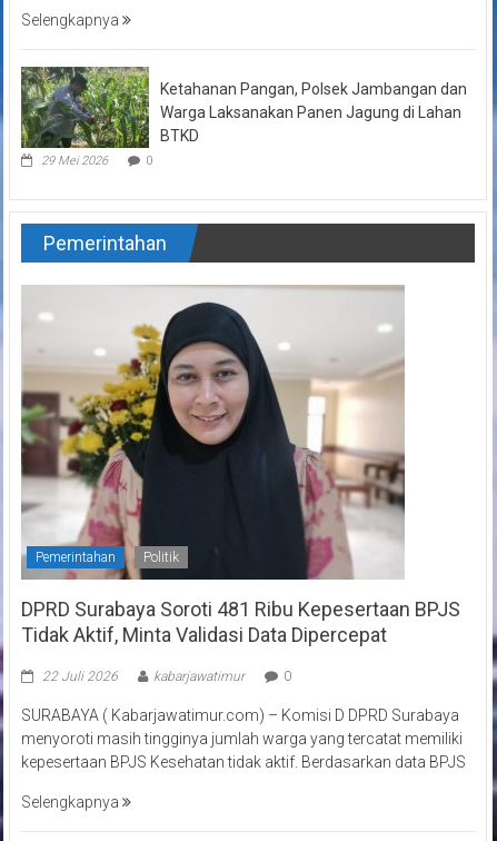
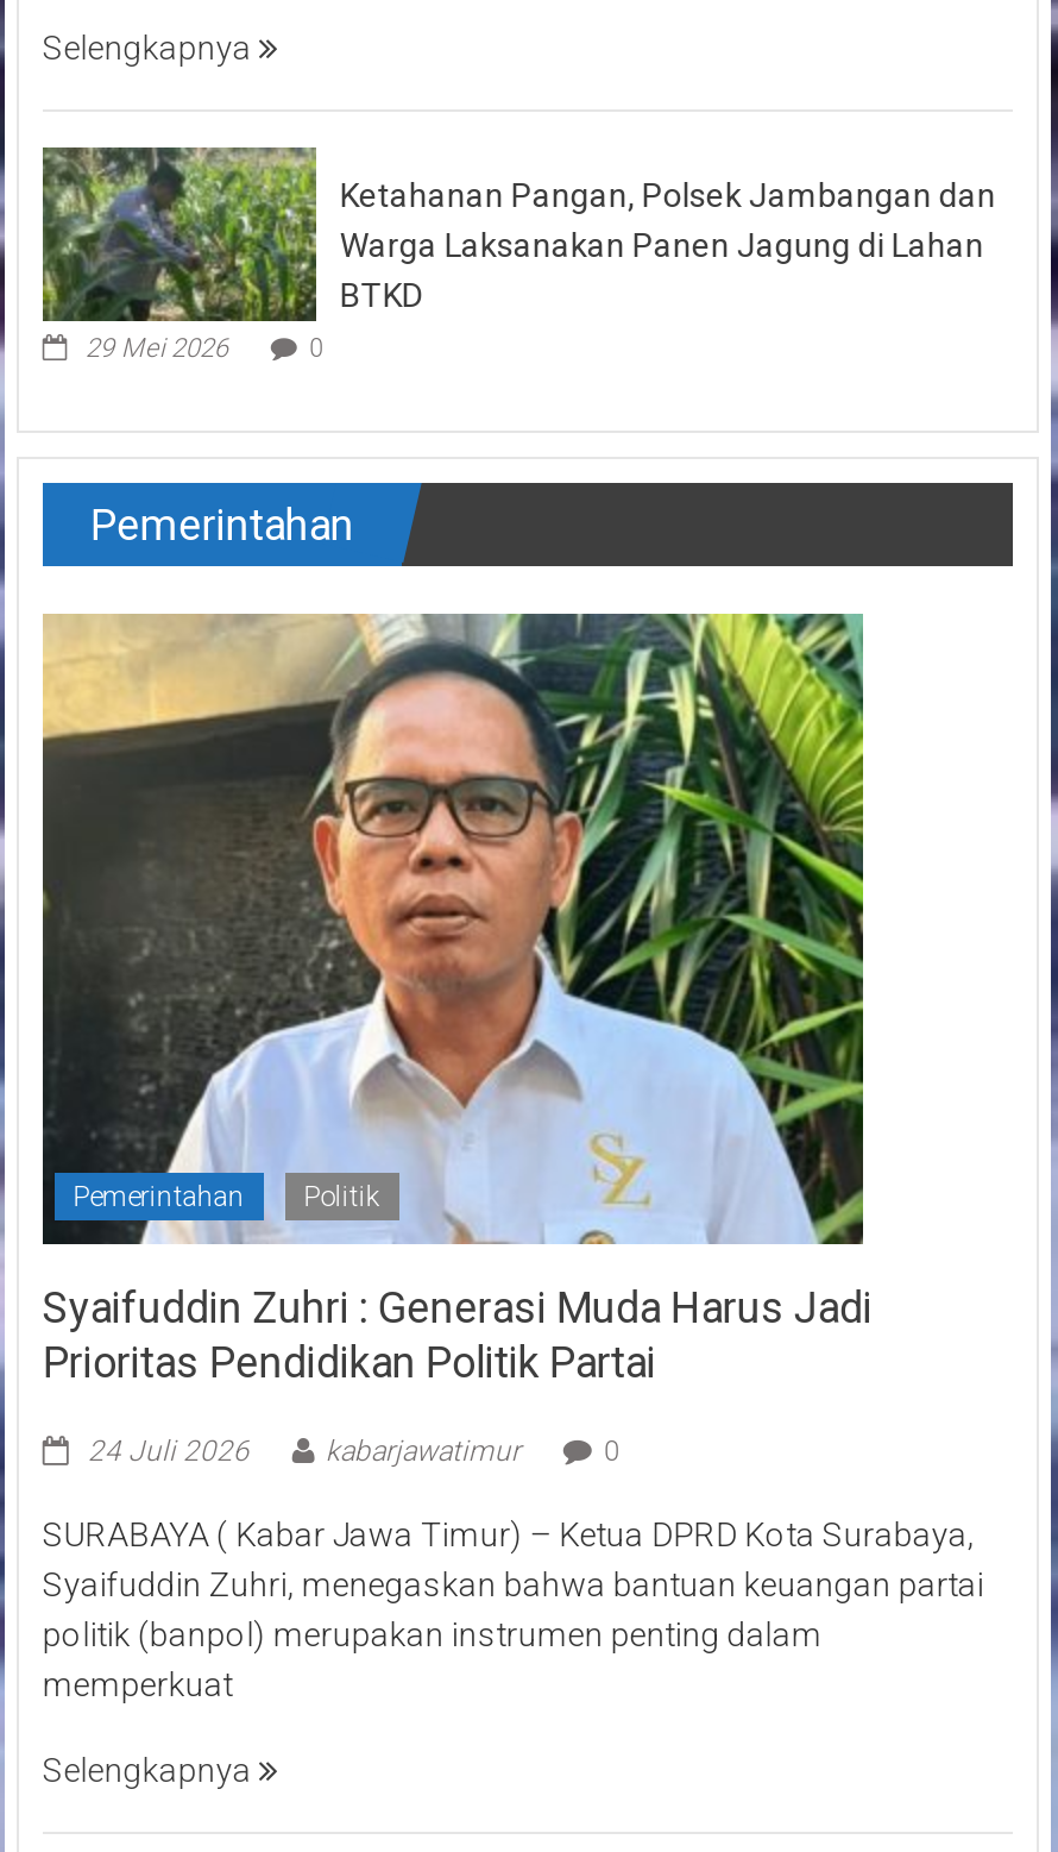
[20,285,460,646] [image] | DPRD Surabaya Soroti 481 Ribu Kepesertaan BPJS | Tidak Aktif, Minta Validasi Data Dipercepat -> [40,611,872,1386] [image] | Syaifuddin Zuhri : Generasi Muda Harus Jadi | Prioritas Pendidikan Politik Partai
[42,668,118,684] 22 Juli 2026 -> [88,1434,249,1467] 24 Juli 2026
[21,706,466,770] SURABAYA ( Kabarjawatimur.com) – Komisi D DPRD Surabaya | menyoroti masih tingginya jumlah warga yang tercatat memiliki | kepesertaan BPJS Kesehatan tidak aktif. Berdasarkan data BPJS -> [43,1514,984,1702] SURABAYA ( Kabar Jawa Timur) – Ketua DPRD Kota Surabaya, | Syaifuddin Zuhri, menegaskan bahwa bantuan keuangan partai | politik (banpol) merupakan instrumen penting dalam | memperkuat

